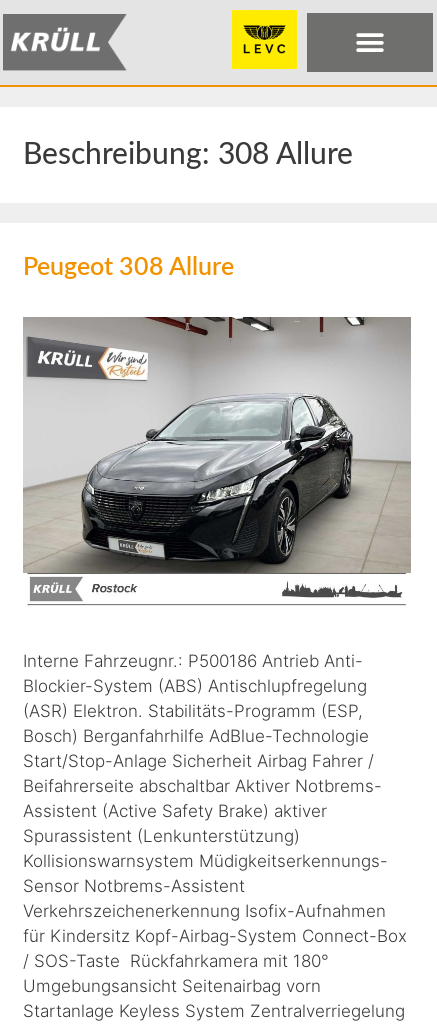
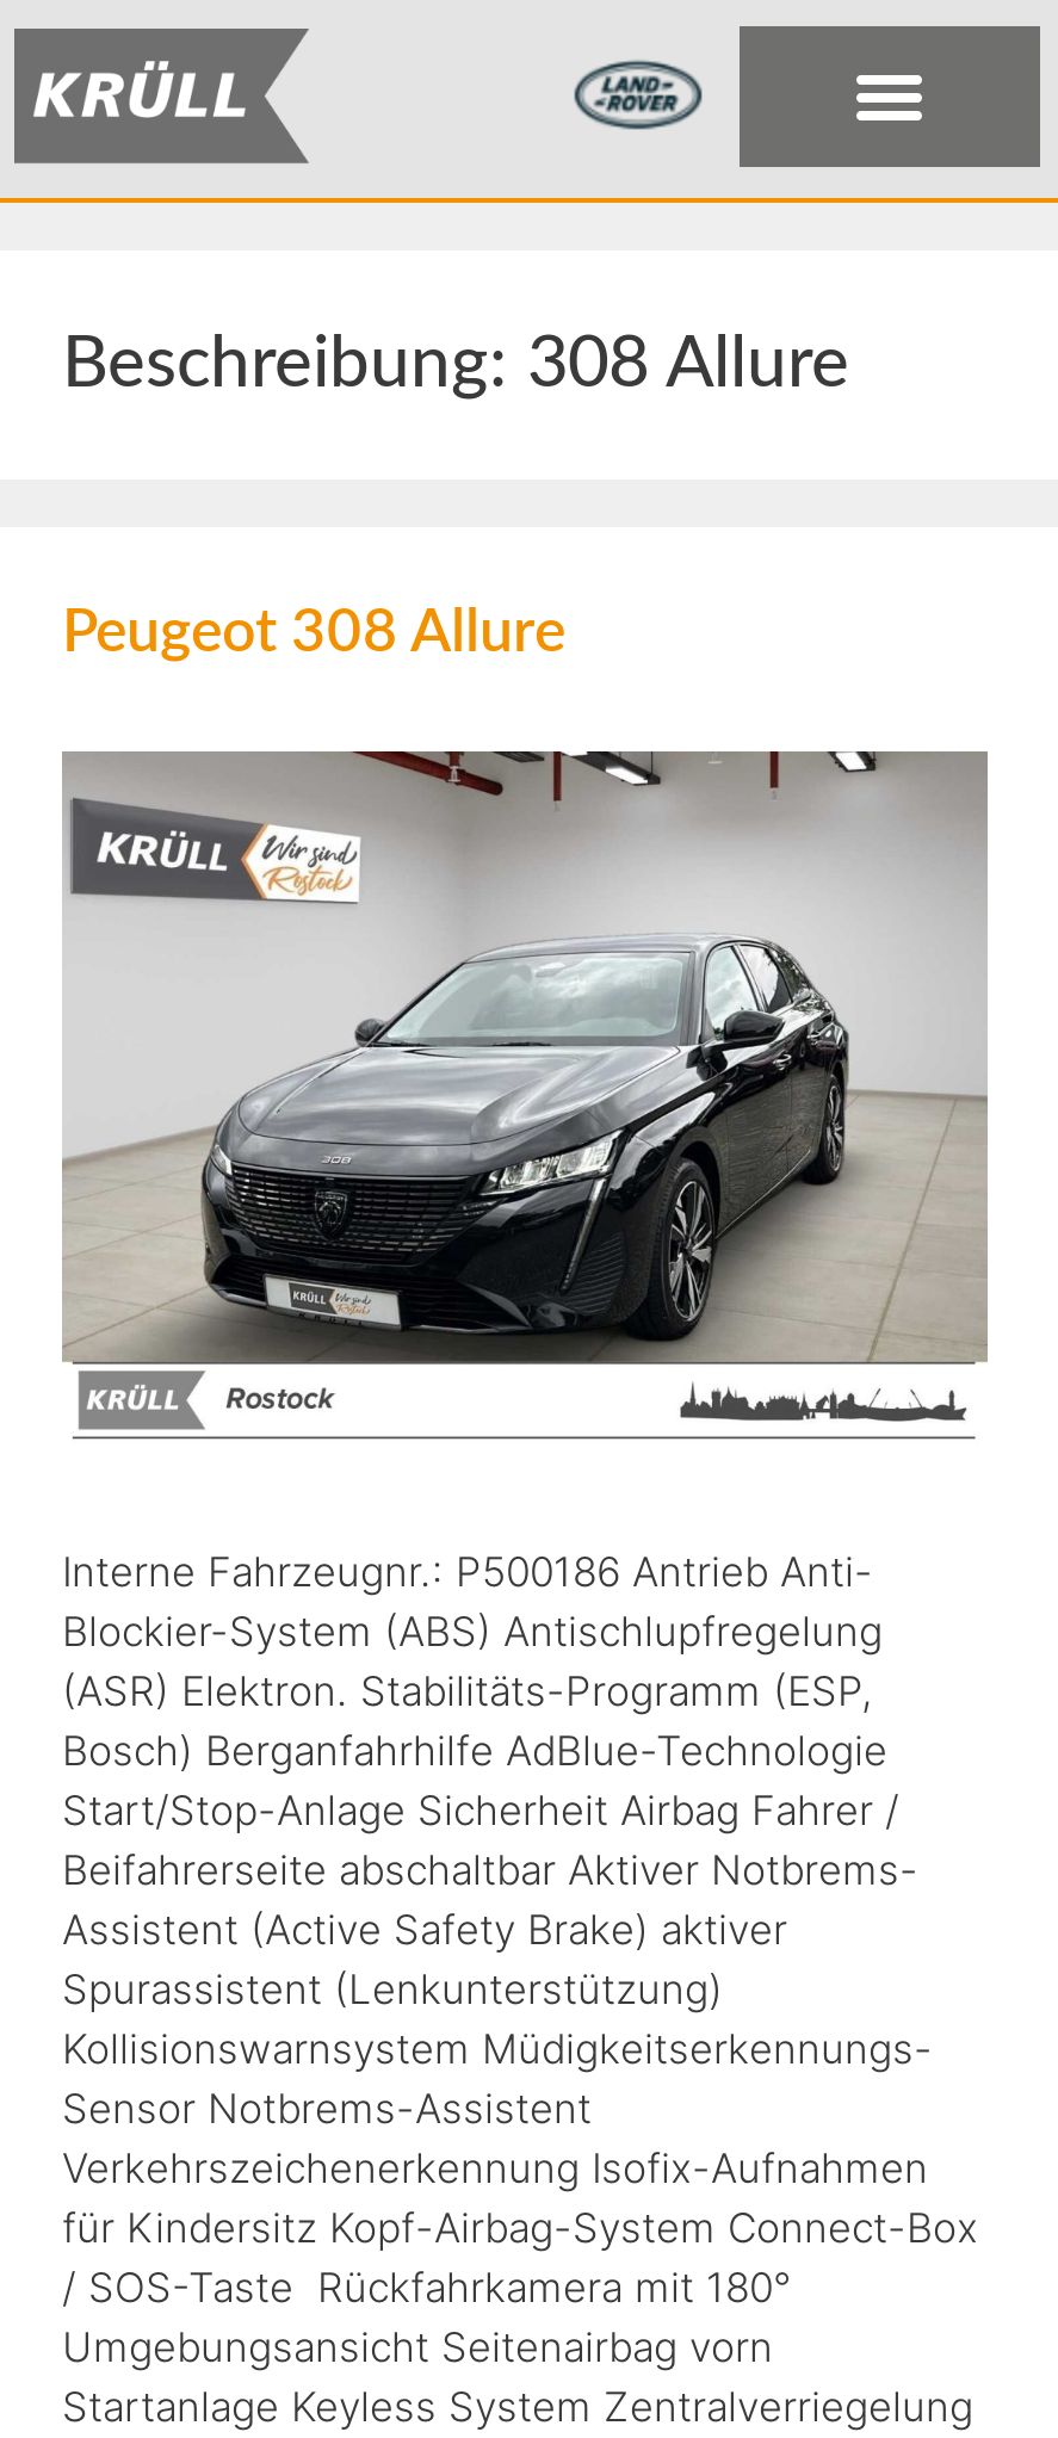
[231,9,298,70] [image] -> [561,19,716,160] [image]

